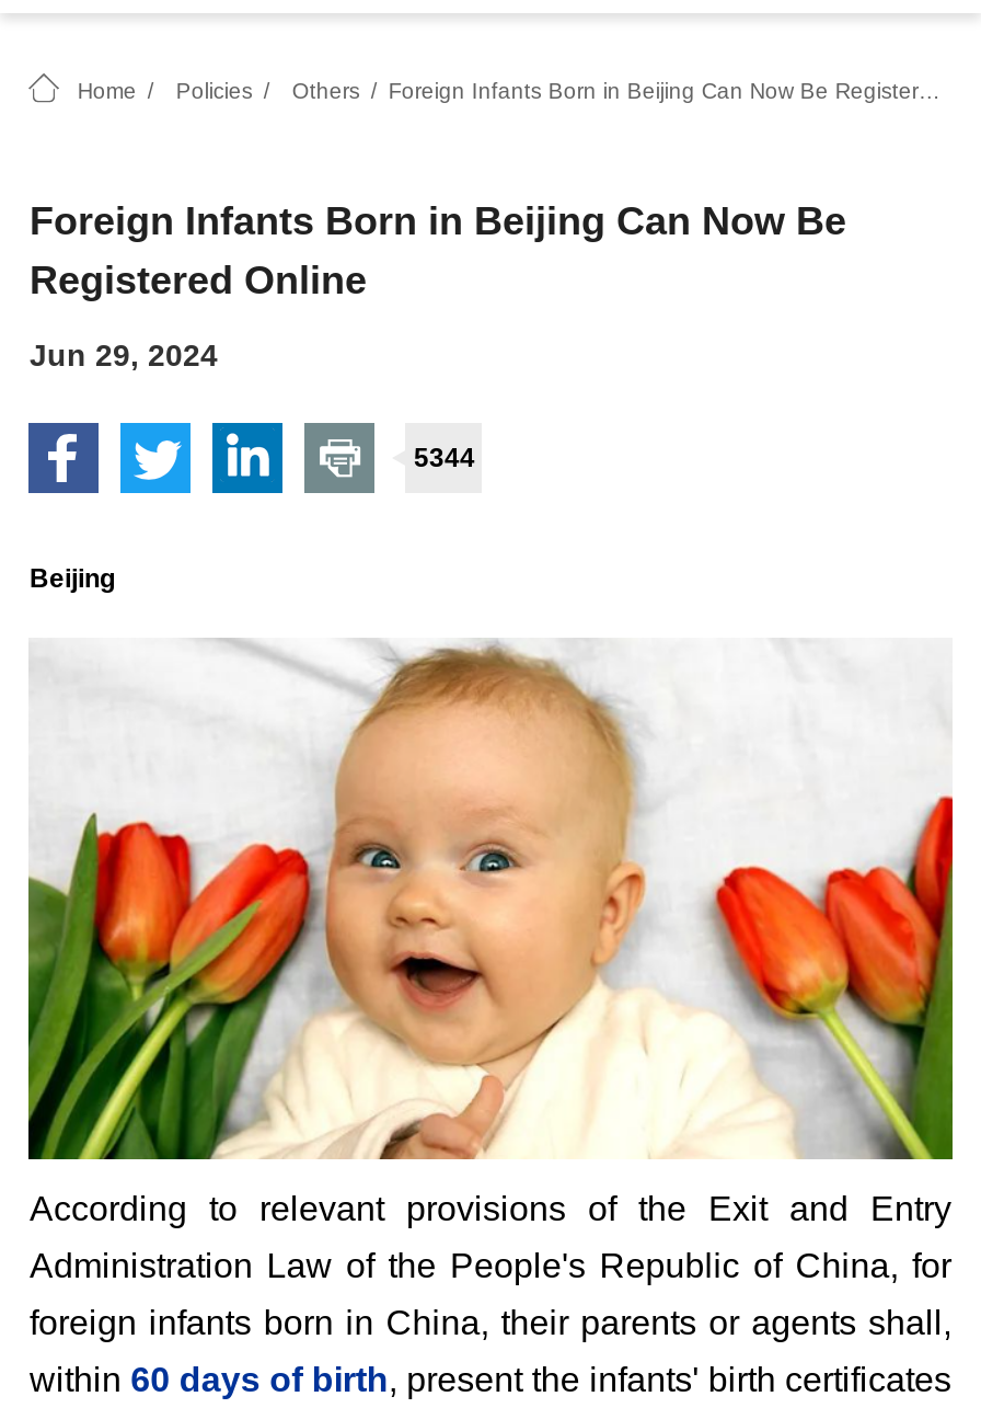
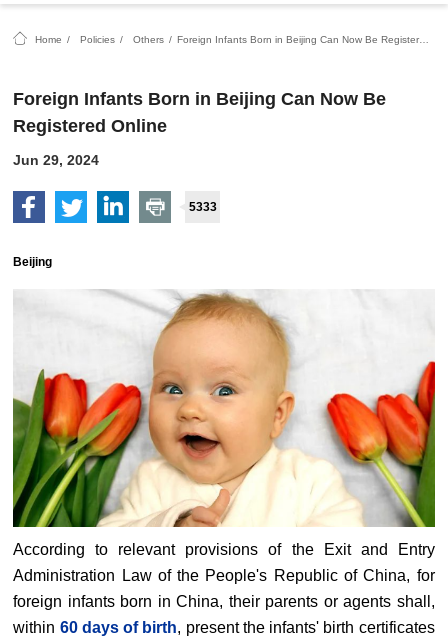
[414,443,475,473] 5344 -> [189,200,217,214] 5333

